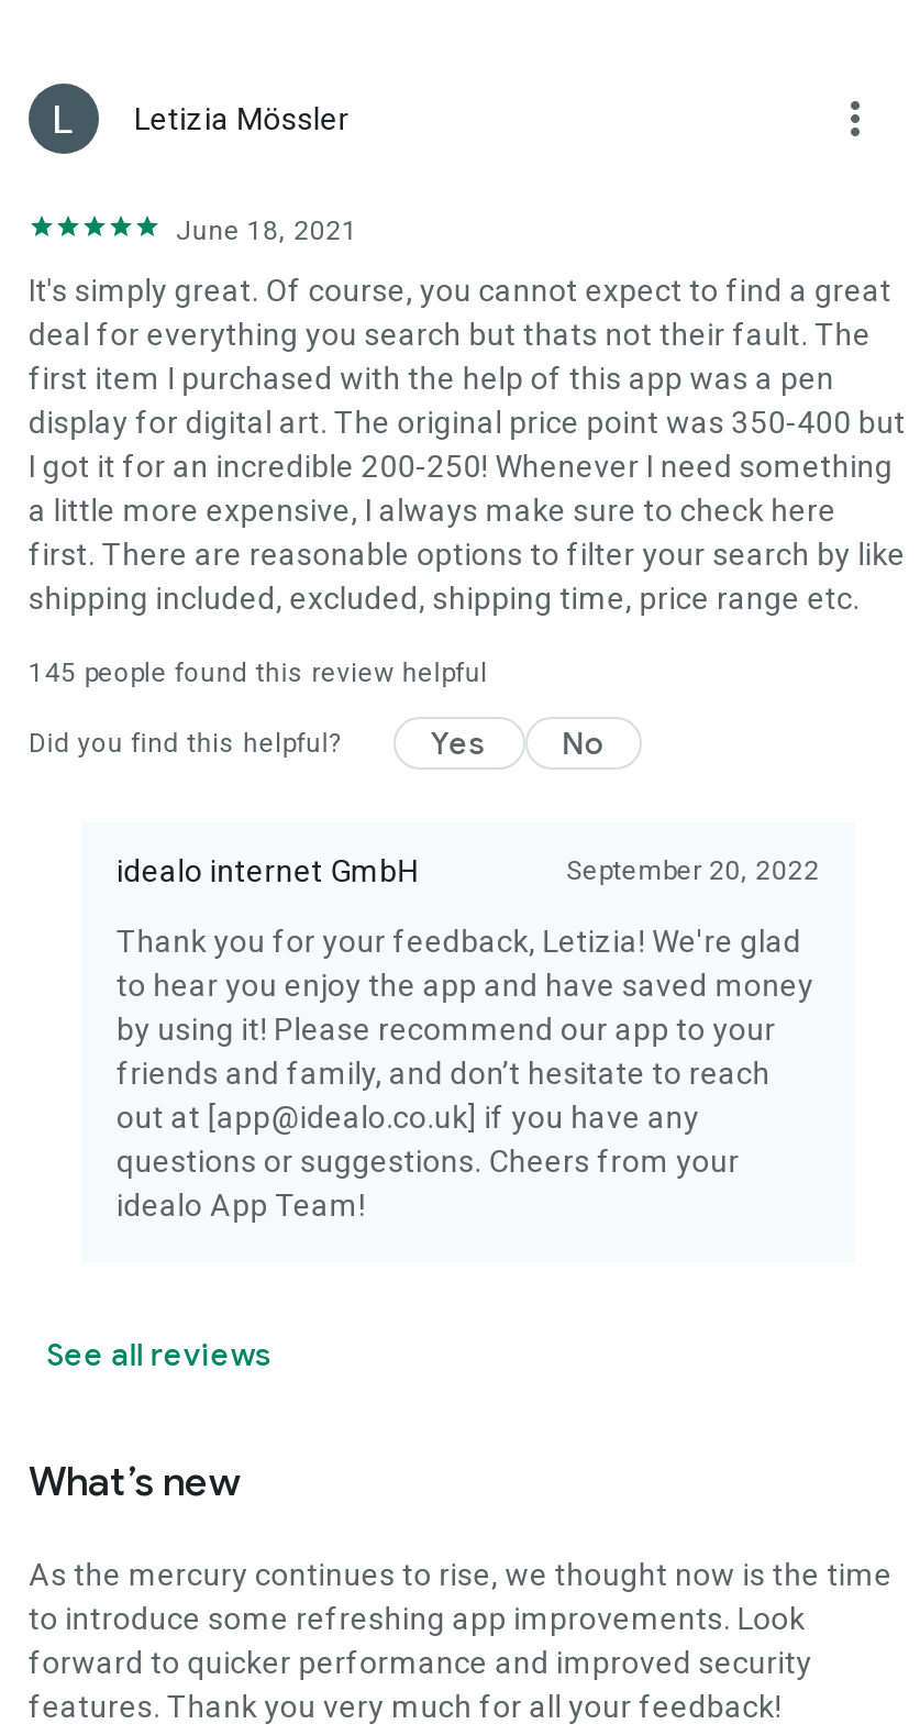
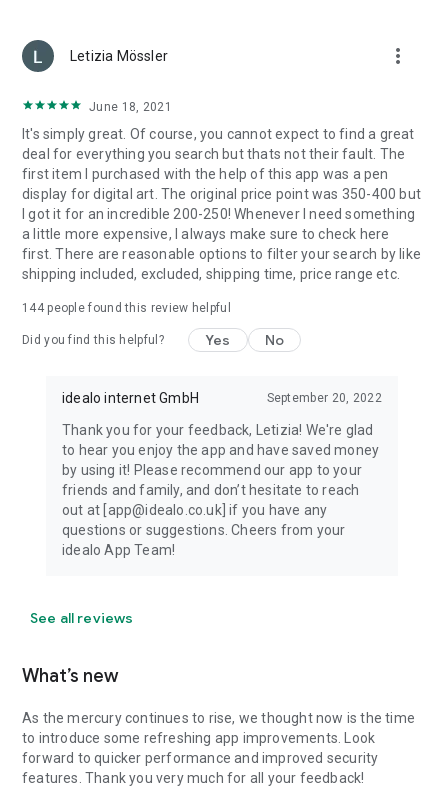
[29,657,488,688] 145 people found this review helpful -> [22,301,231,315] 144 people found this review helpful

